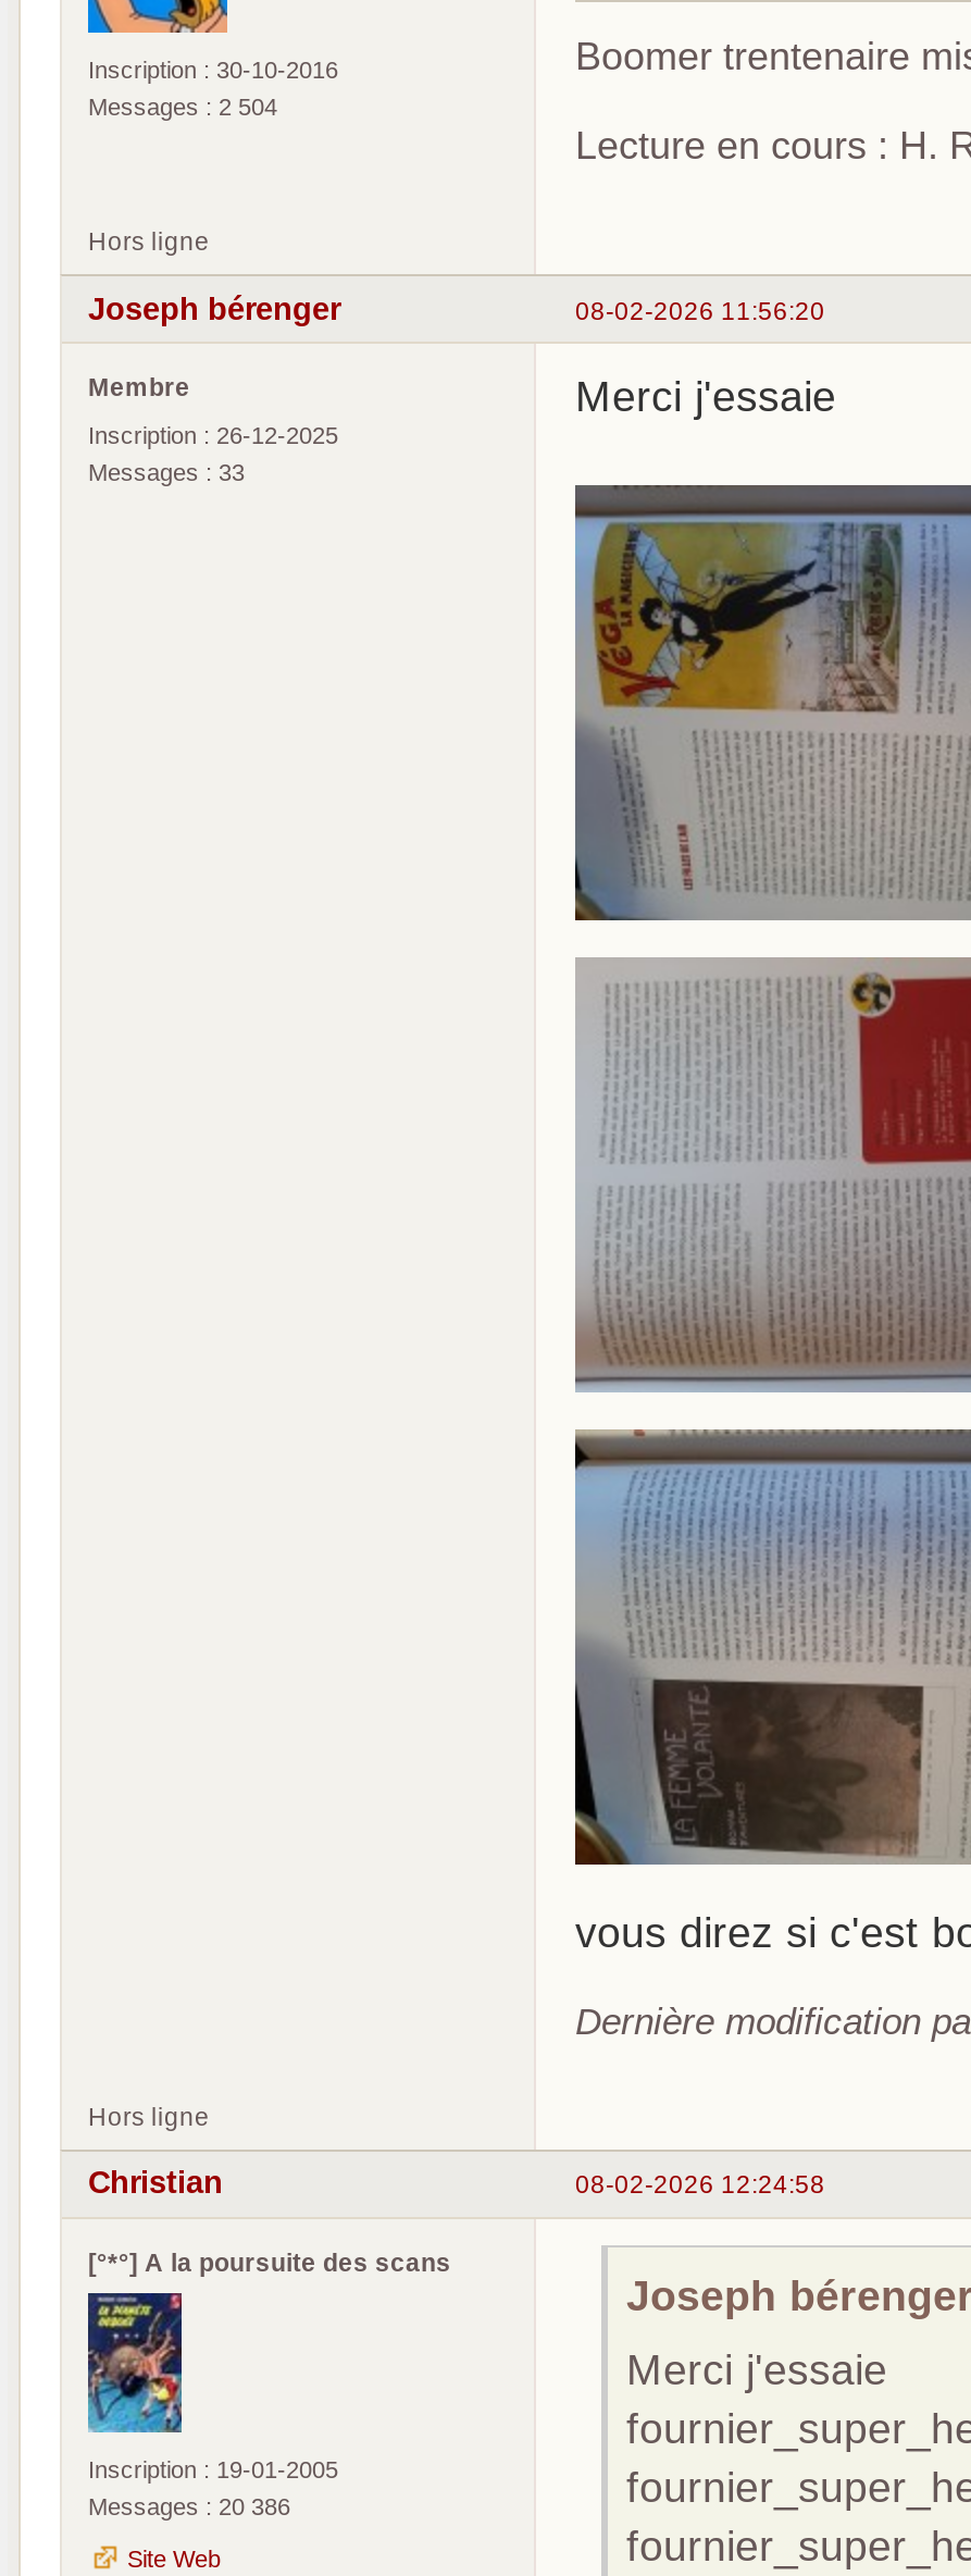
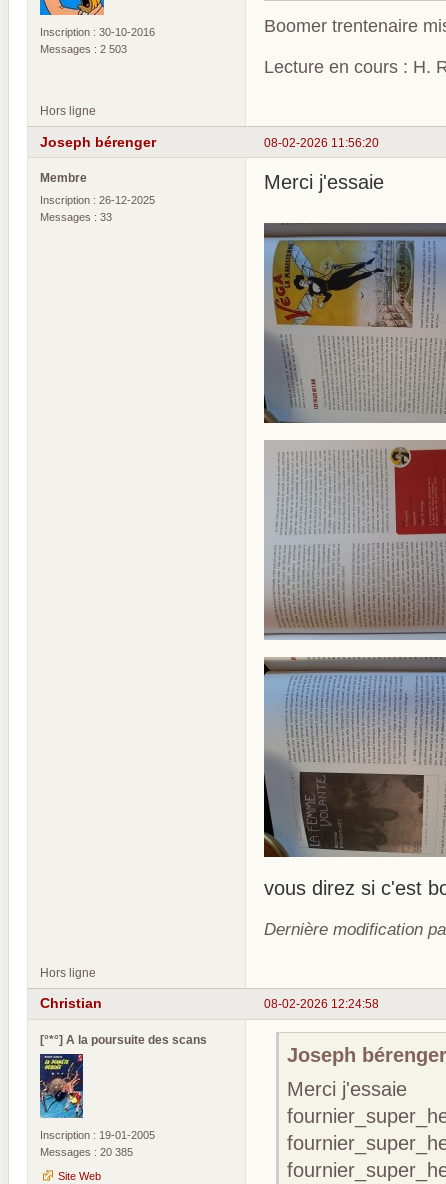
[88,93,277,119] Messages : 2 504 -> [40,43,127,55] Messages : 2 503
[88,2493,290,2519] Messages : 20 386 -> [40,1146,133,1158] Messages : 20 385

